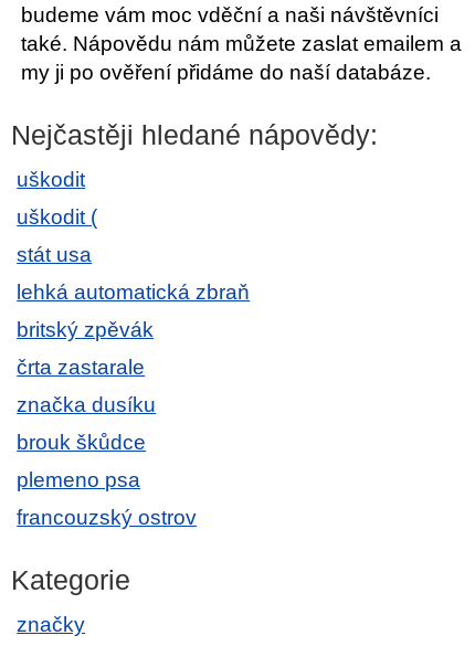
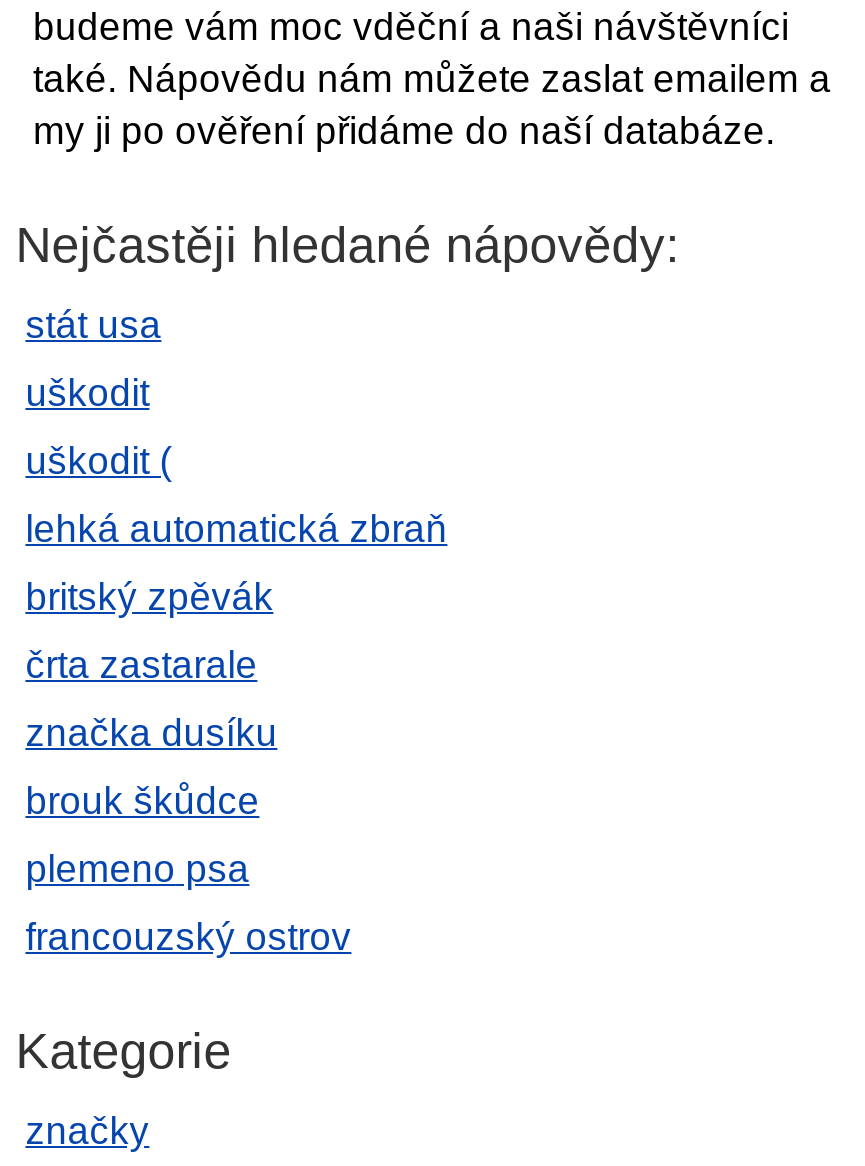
moved [17,168,97,229] -> [25,372,171,482]: uškodit | uškodit (
moved [17,243,92,266] -> [25,304,161,346]: stát usa

